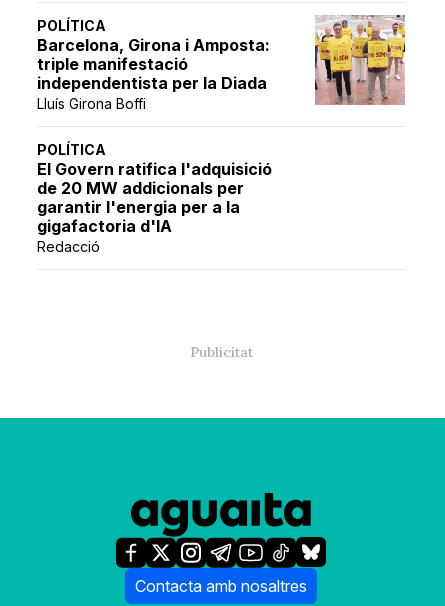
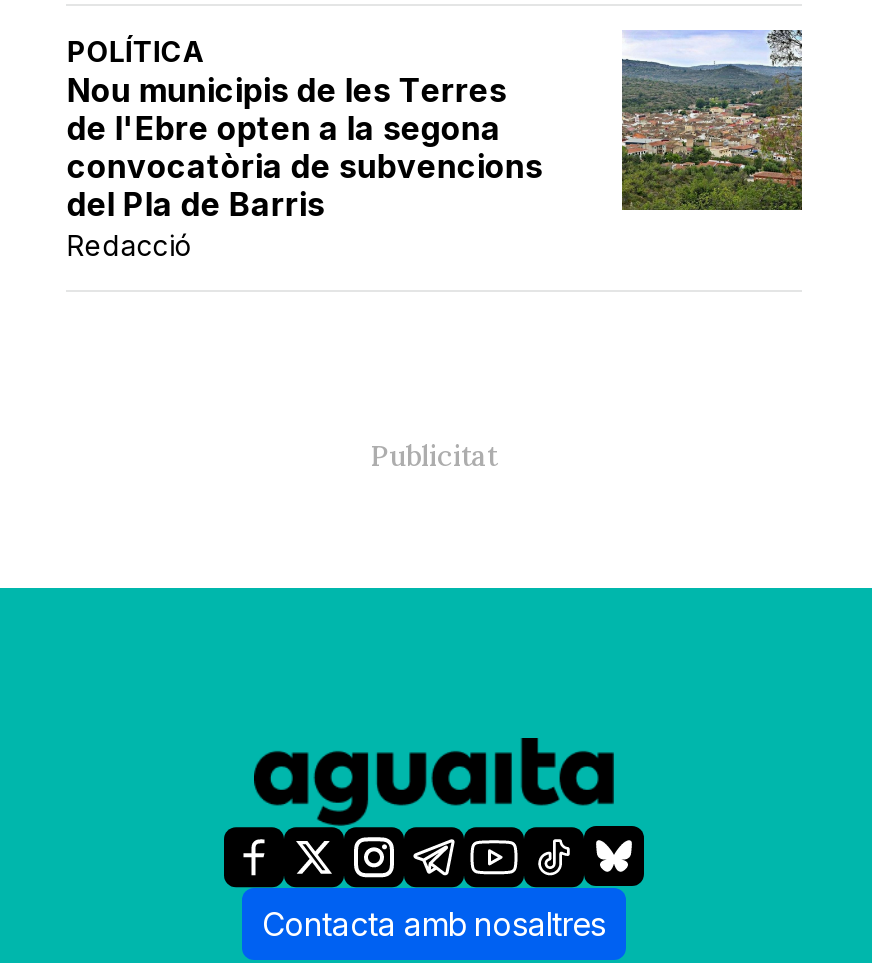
[314,15,406,106] [image] -> [620,30,804,212] [image]
[37,35,272,236] Barcelona, Girona i Amposta: | triple manifestació | independentista per la Diada | Lluís Girona Boffi | POLÍTICA | El Govern ratifica l'adquisició | de 20 MW addicionals per | garantir l'energia per a la | gigafactoria d'IA -> [67,70,543,224] Nou municipis de les Terres | de l'Ebre opten a la segona | convocatòria de subvencions | del Pla de Barris

